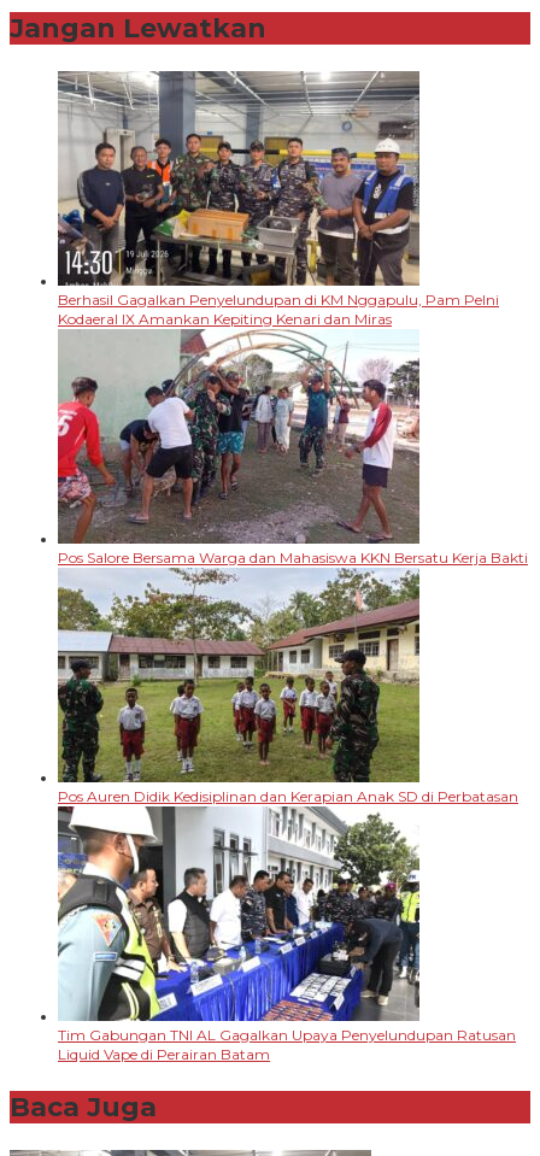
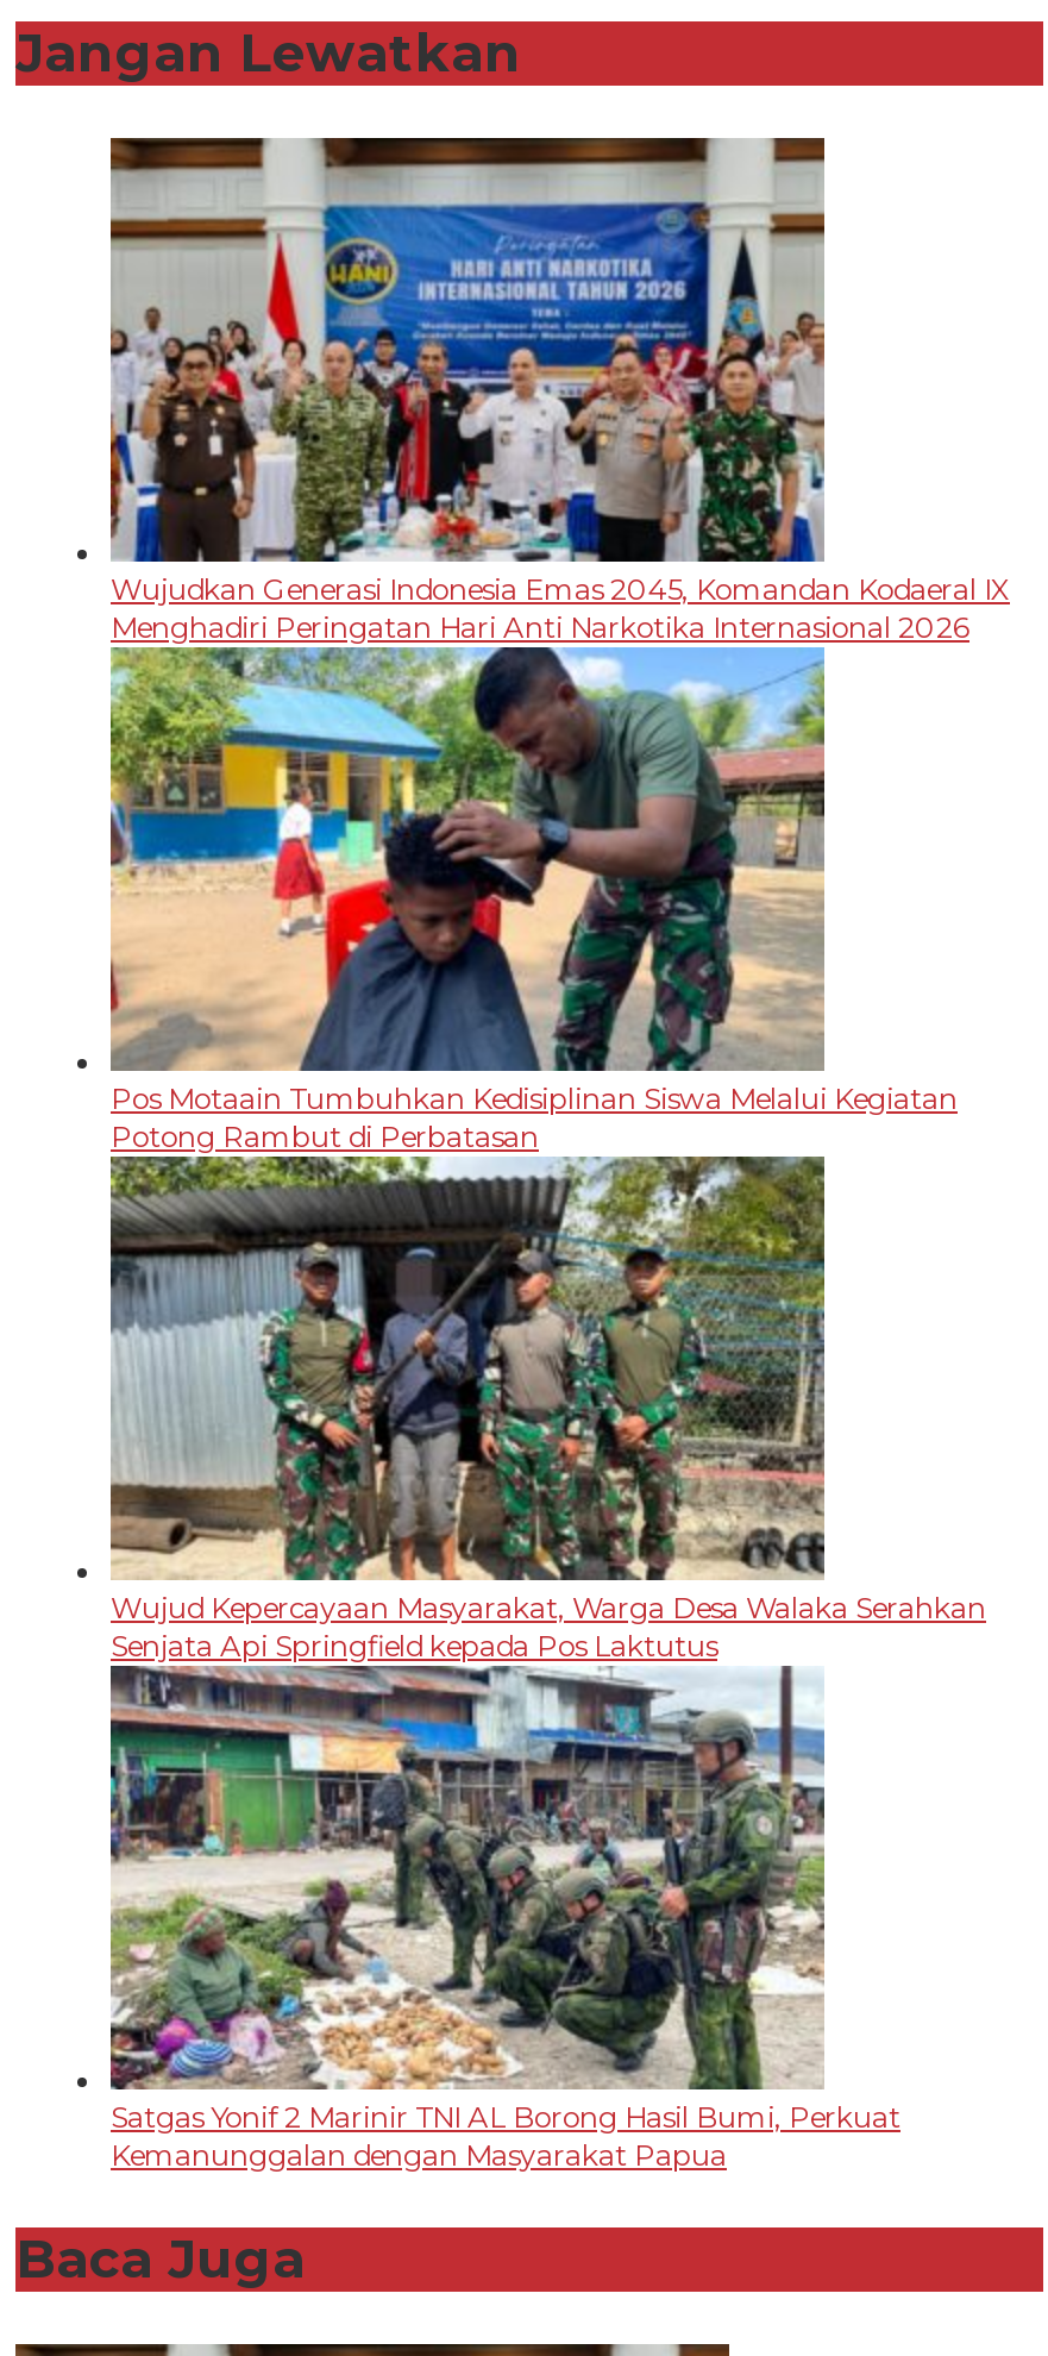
[58,70,499,328] [image] | Berhasil Gagalkan Penyelundupan di KM Nggapulu, Pam Pelni | Kodaeral IX Amankan Kepiting Kenari dan Miras -> [111,136,1010,644] [image] | Wujudkan Generasi Indonesia Emas 2045, Komandan Kodaeral IX | Menghadiri Peringatan Hari Anti Narkotika Internasional 2026
[58,336,528,566] [image] | Pos Salore Bersama Warga dan Mahasiswa KKN Bersatu Kerja Bakti -> [111,700,958,1154] [image] | Pos Motaain Tumbuhkan Kedisiplinan Siswa Melalui Kegiatan | Potong Rambut di Perbatasan
[58,575,518,805] [image] | Pos Auren Didik Kedisiplinan dan Kerapian Anak SD di Perbatasan -> [111,1209,986,1663] [image] | Wujud Kepercayaan Masyarakat, Warga Desa Walaka Serahkan | Senjata Api Springfield kepada Pos Laktutus
[57,833,516,1063] [image] | Tim Gabungan TNI AL Gagalkan Upaya Penyelundupan Ratusan | Liquid Vape di Perairan Batam -> [108,1680,900,2172] [image] | Satgas Yonif 2 Marinir TNI AL Borong Hasil Bumi, Perkuat | Kemanunggalan dengan Masyarakat Papua

